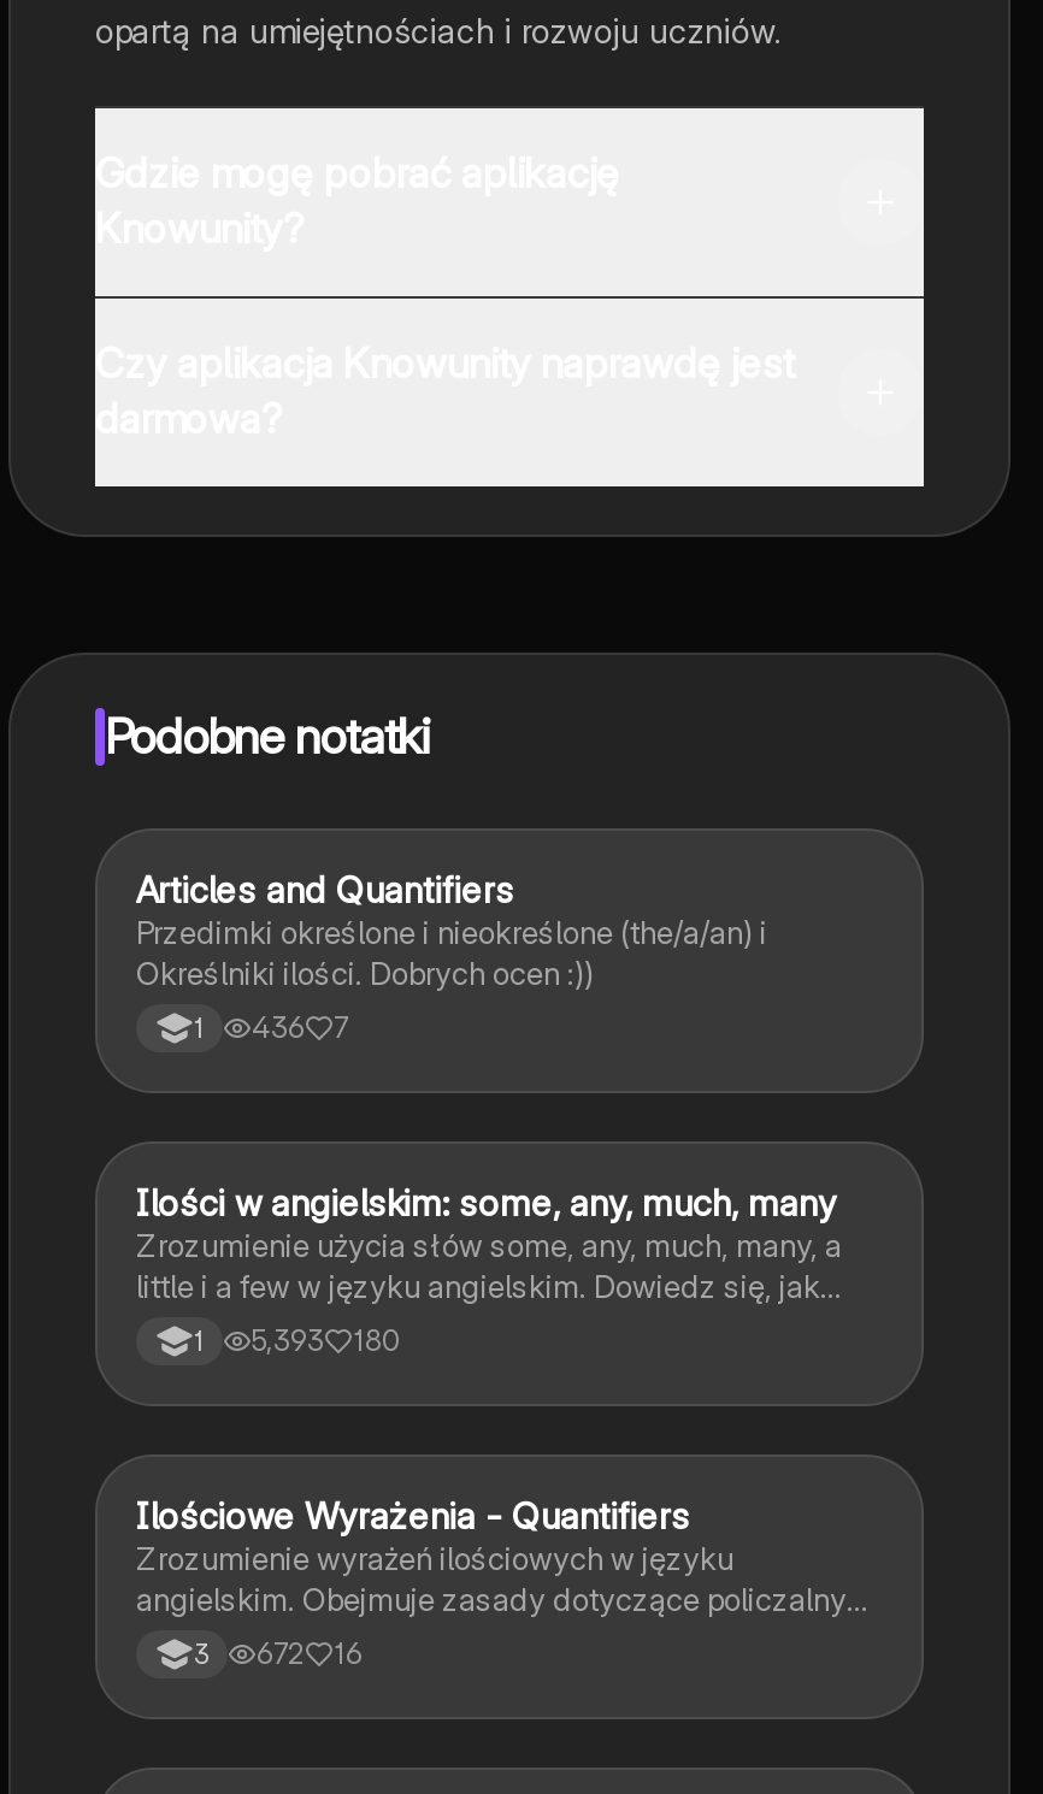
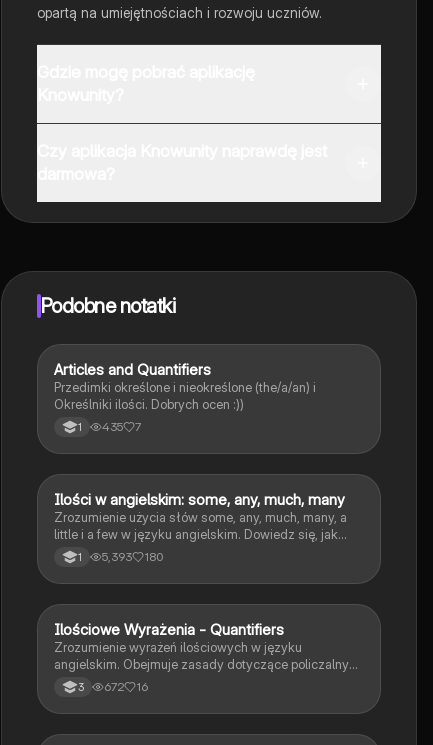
[194,1009,348,1046] 1 436 7 -> [78,419,141,434] 1 435 7

